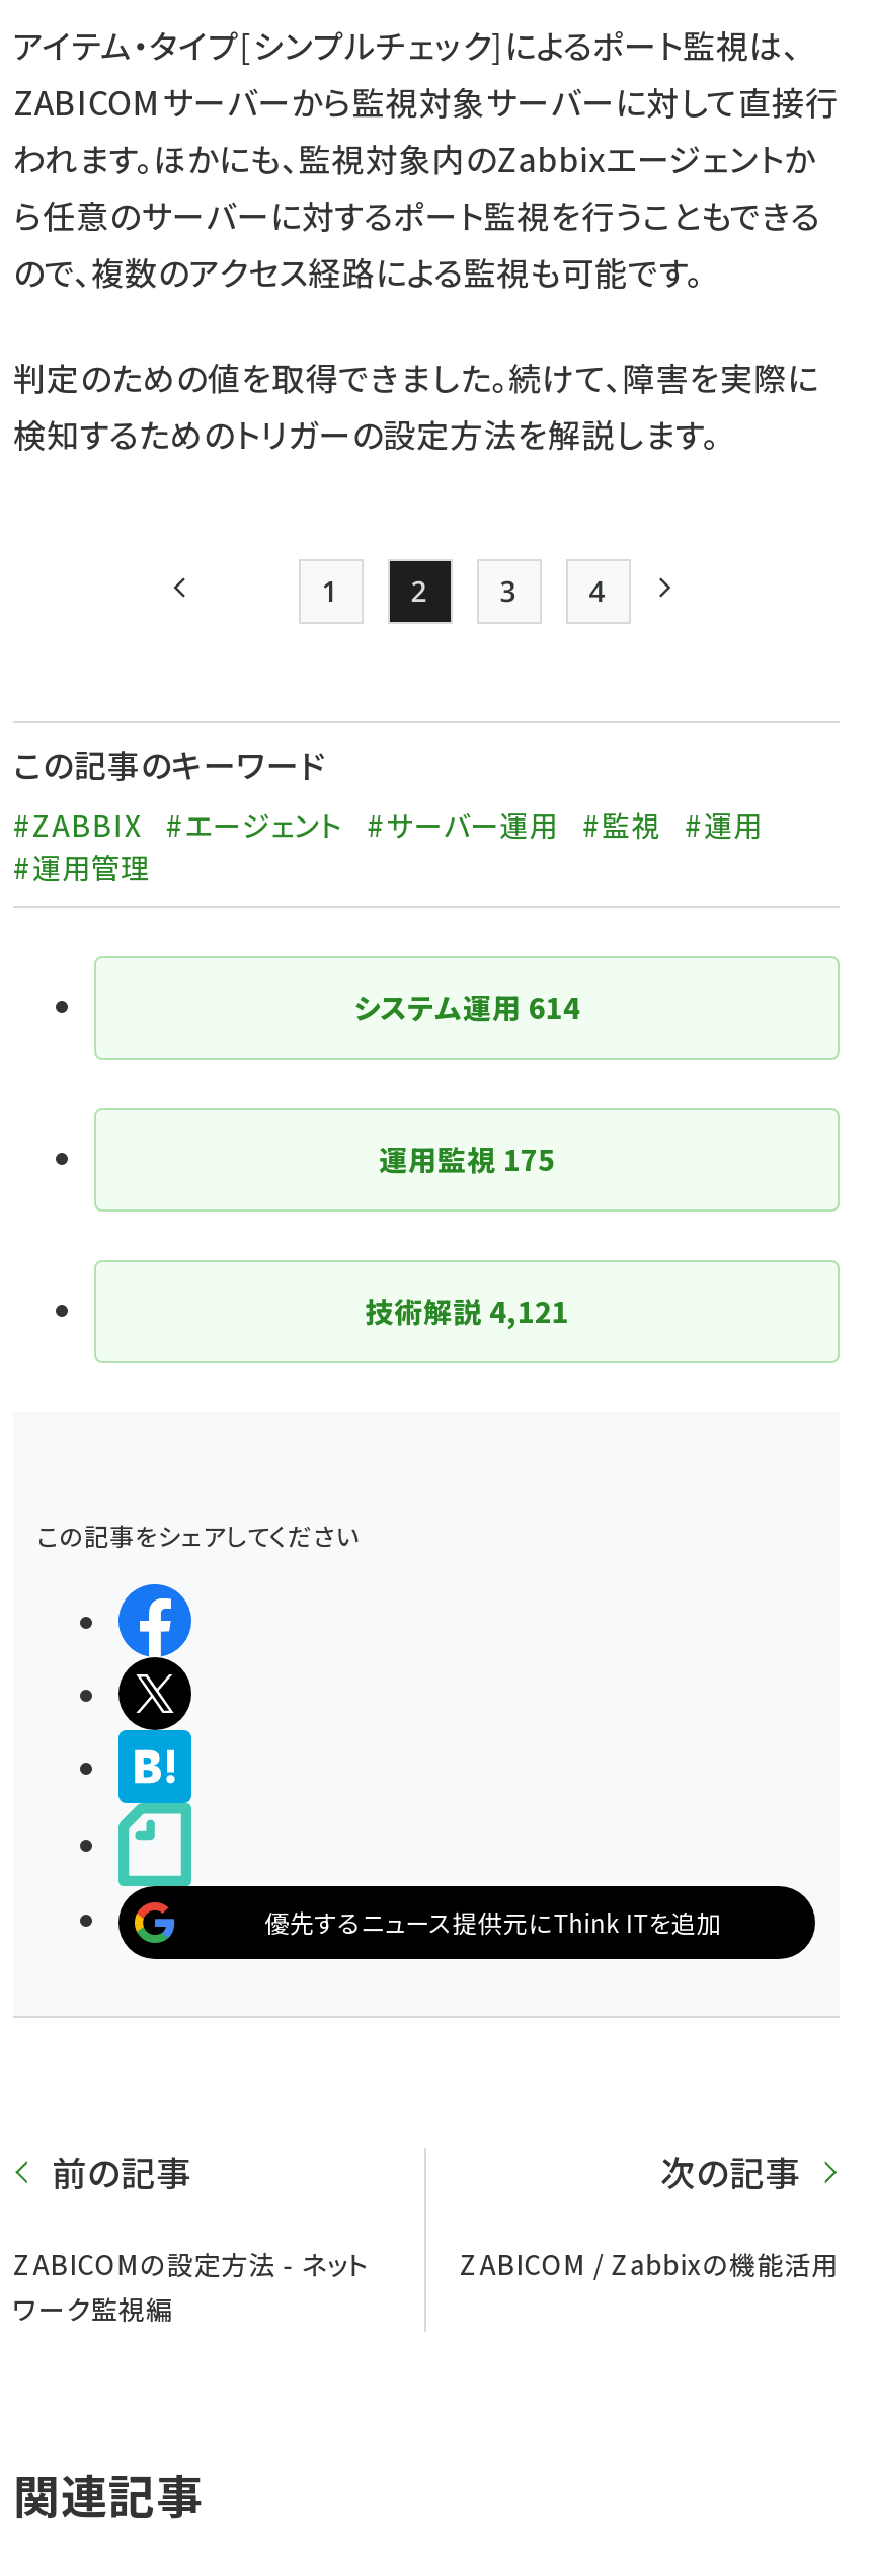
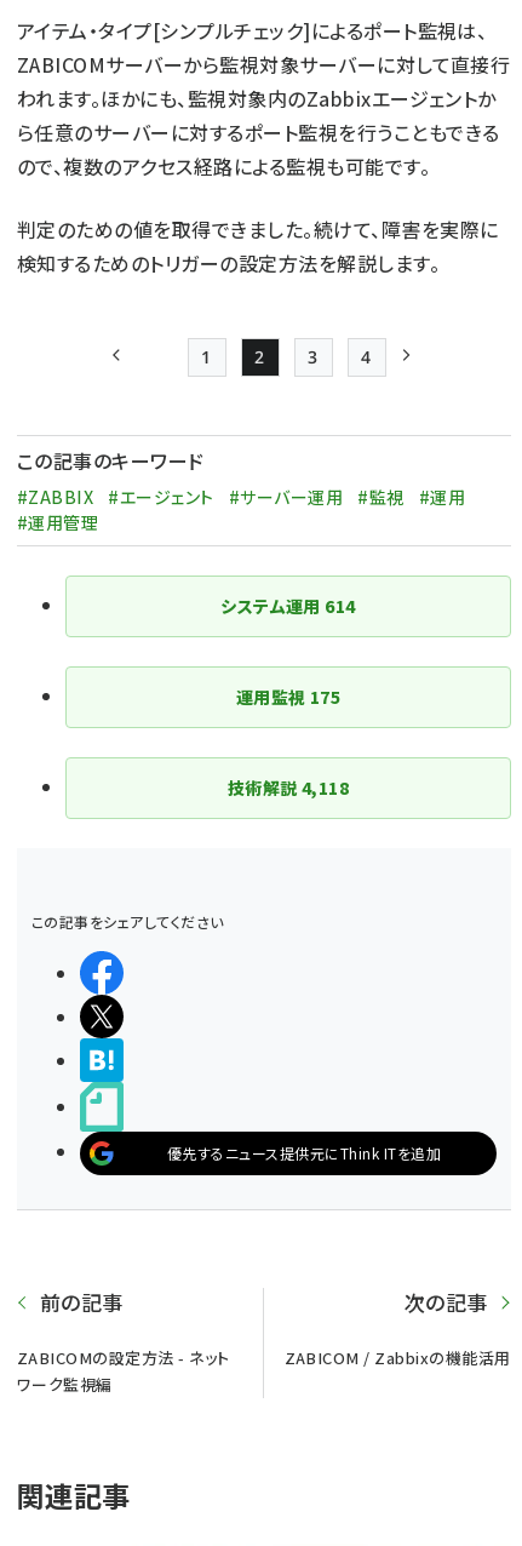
[365,1291,569,1331] 技術解説4,121 -> [227,775,349,800] 技術解説4,118

